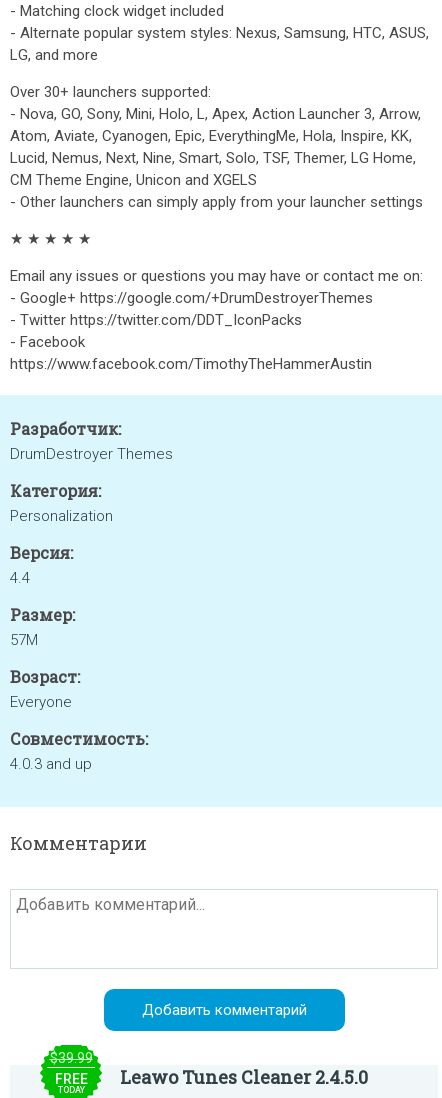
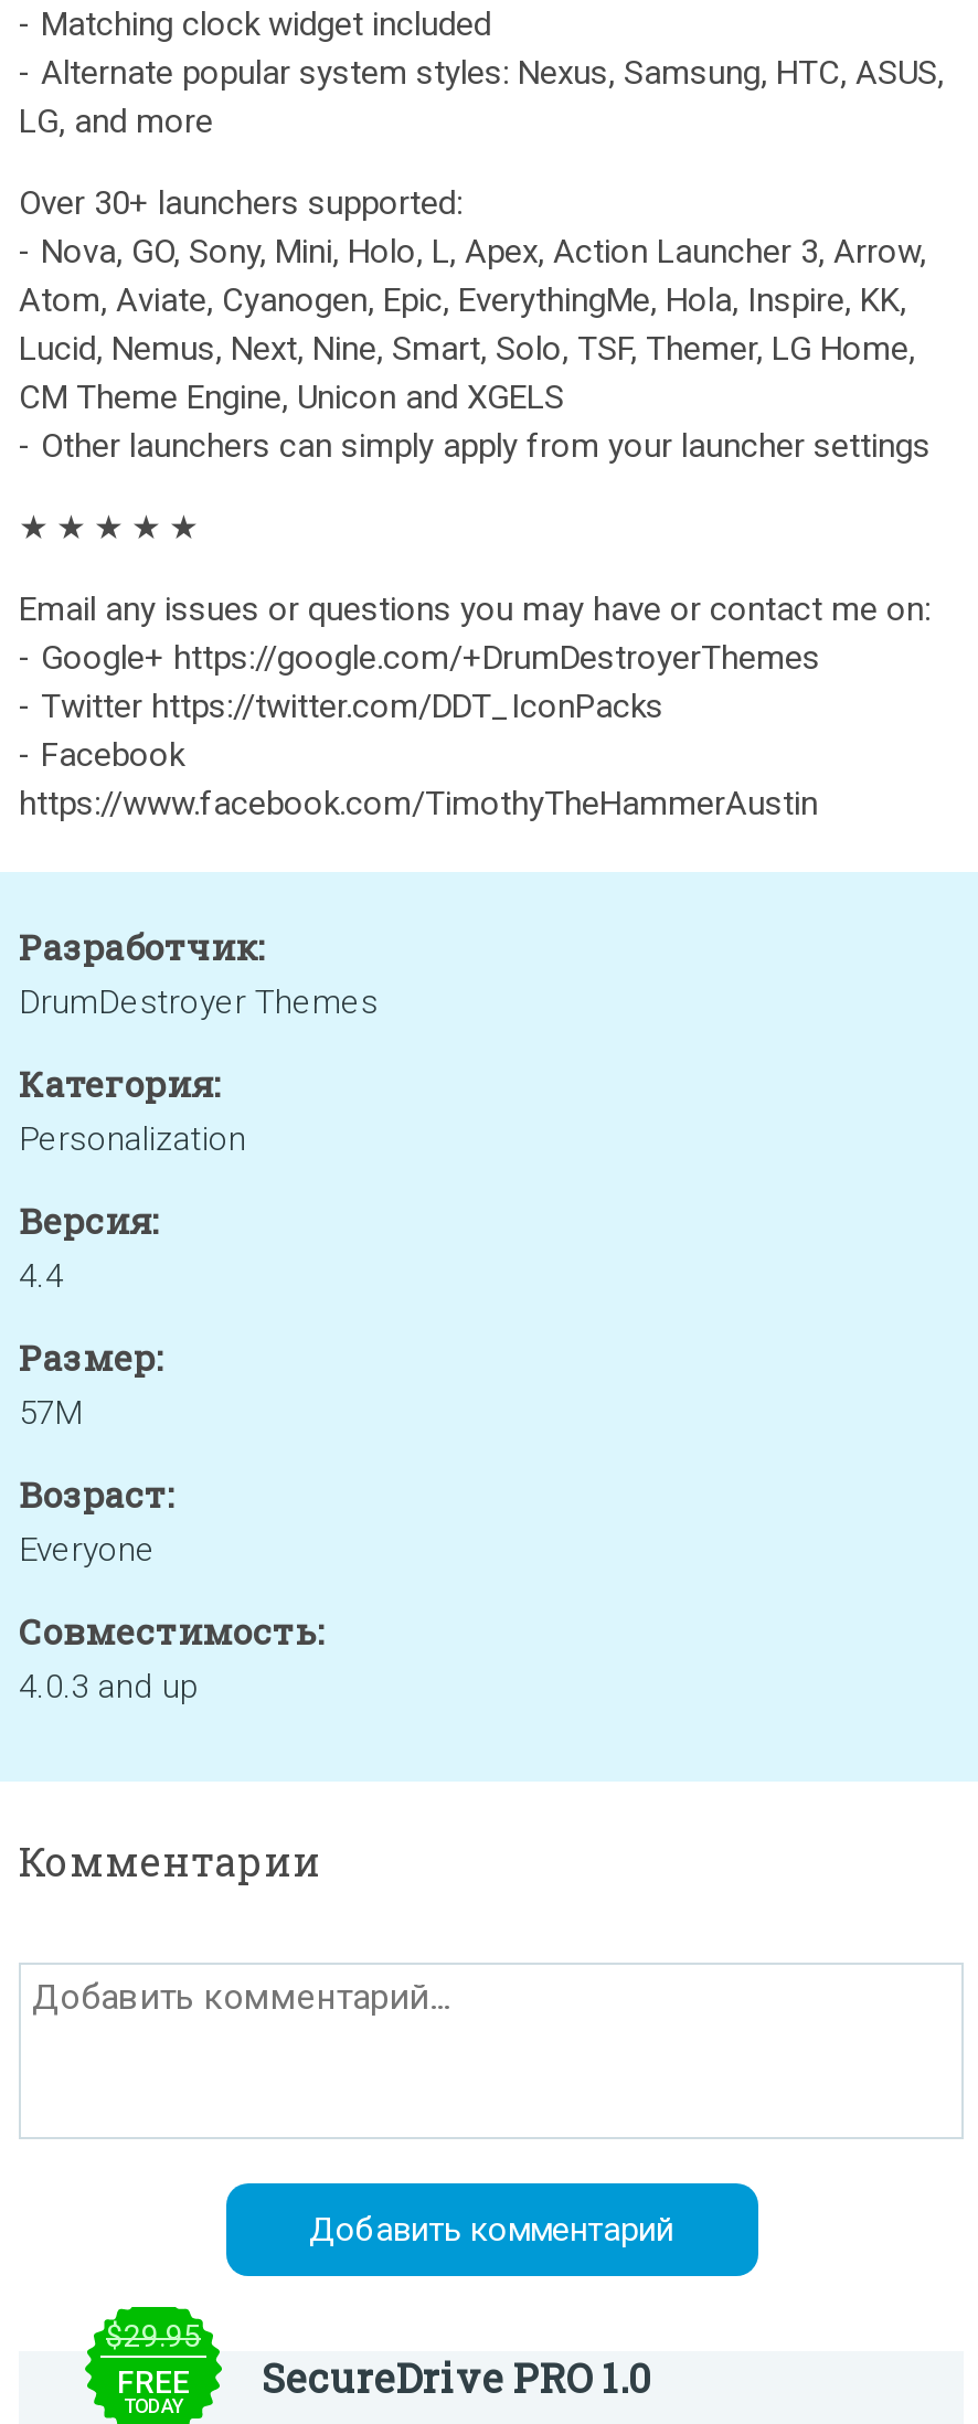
[49,1050,92,1066] $39.99 -> [106,2318,201,2353] $29.95
[120,1065,368,1089] Leawo Tunes Cleaner 2.4.5.0 -> [262,2351,650,2404] SecureDrive PRO 1.0

